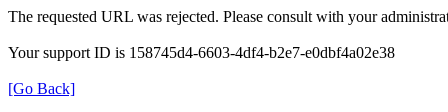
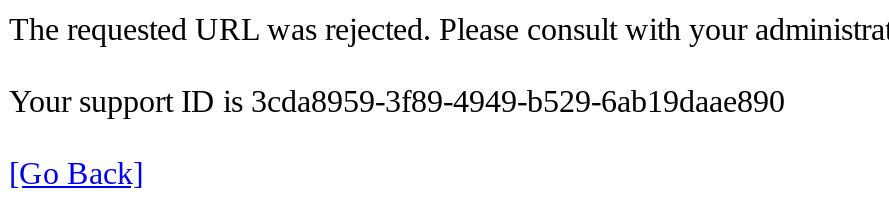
[8,44,395,61] Your support ID is 158745d4-6603-4df4-b2e7-e0dbf4a02e38 -> [9,84,785,118] Your support ID is 3cda8959-3f89-4949-b529-6ab19daae890

